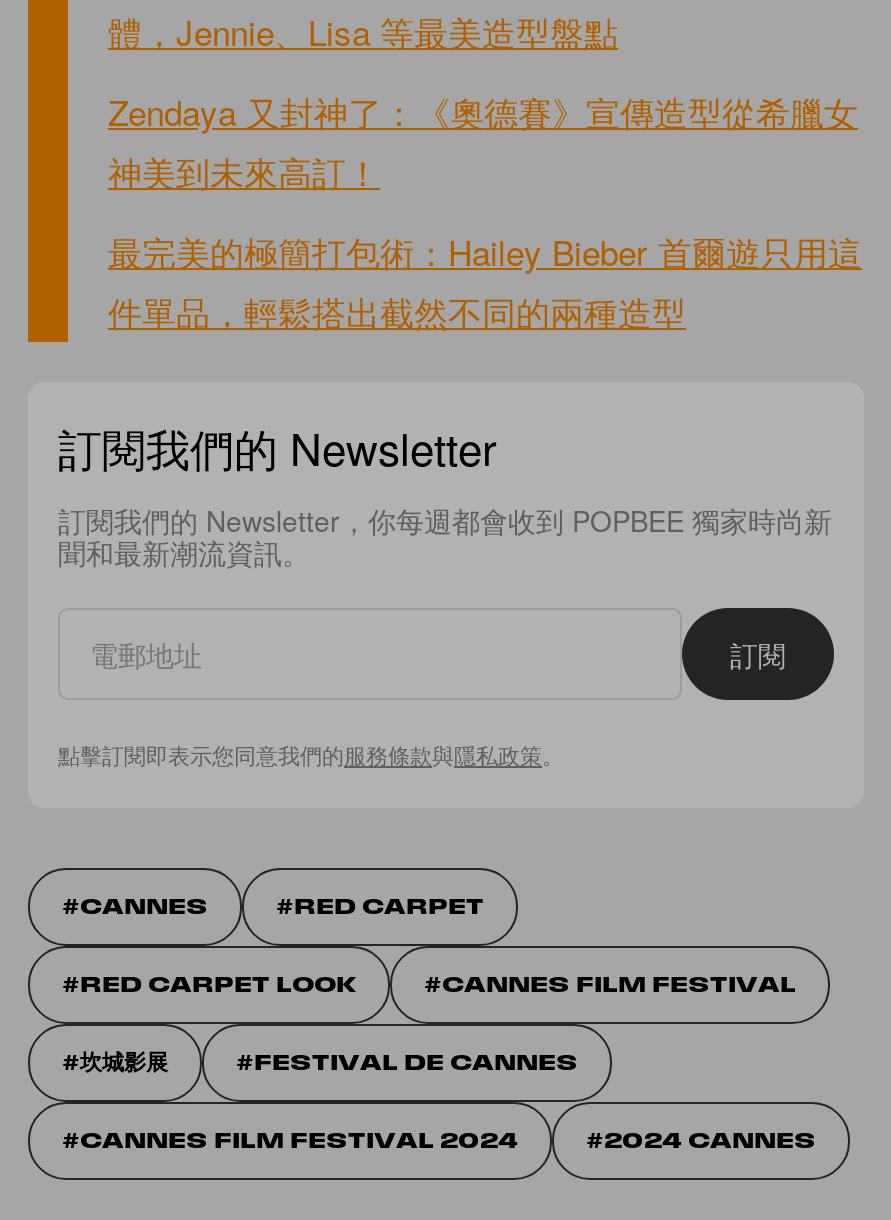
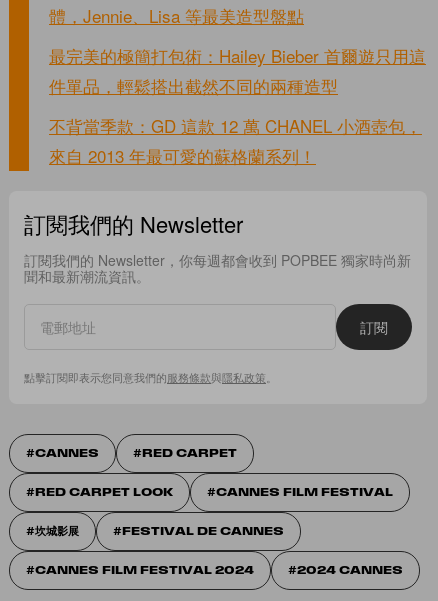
[108,85,858,195] Zendaya 又封神了：《奧德賽》宣傳造型從希臘女 | 神美到未來高訂！ -> none
moved [108,225,862,335] -> [49,42,426,97]: 最完美的極簡打包術：Hailey Bieber 首爾遊只用這 | 件單品，輕鬆搭出截然不同的兩種造型
none -> [49,112,422,167] 不背當季款：GD 這款 12 萬 CHANEL 小酒壺包， | 來自 2013 年最可愛的蘇格蘭系列！

